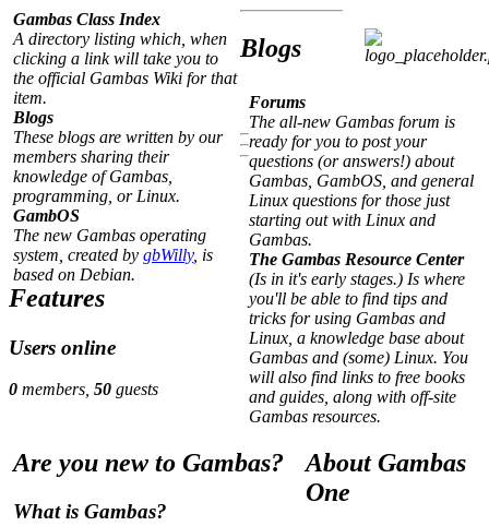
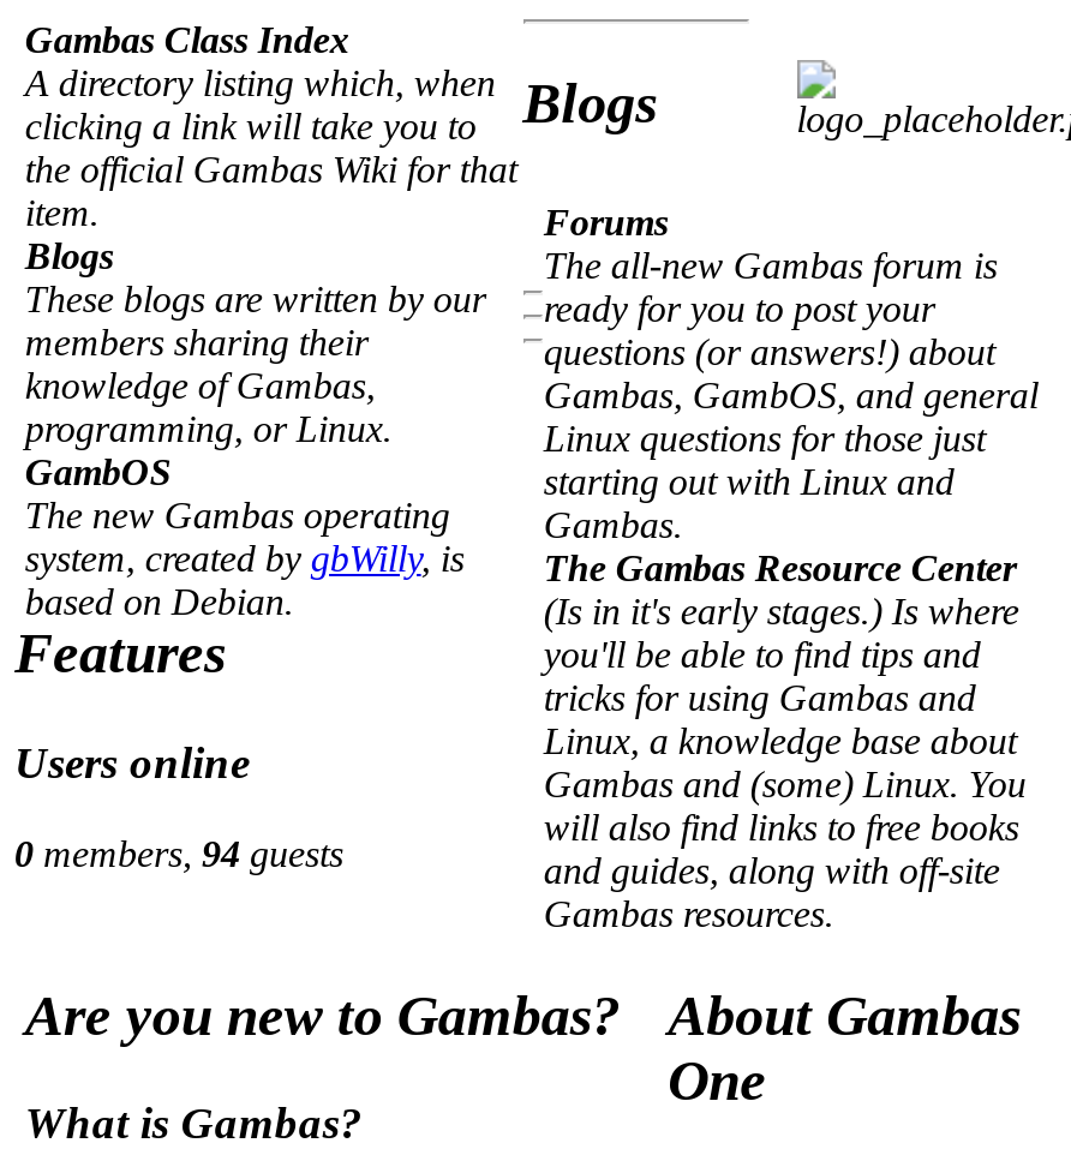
[9,380,158,399] 0 members, 50 guests -> [14,834,343,875] 0 members, 94 guests

